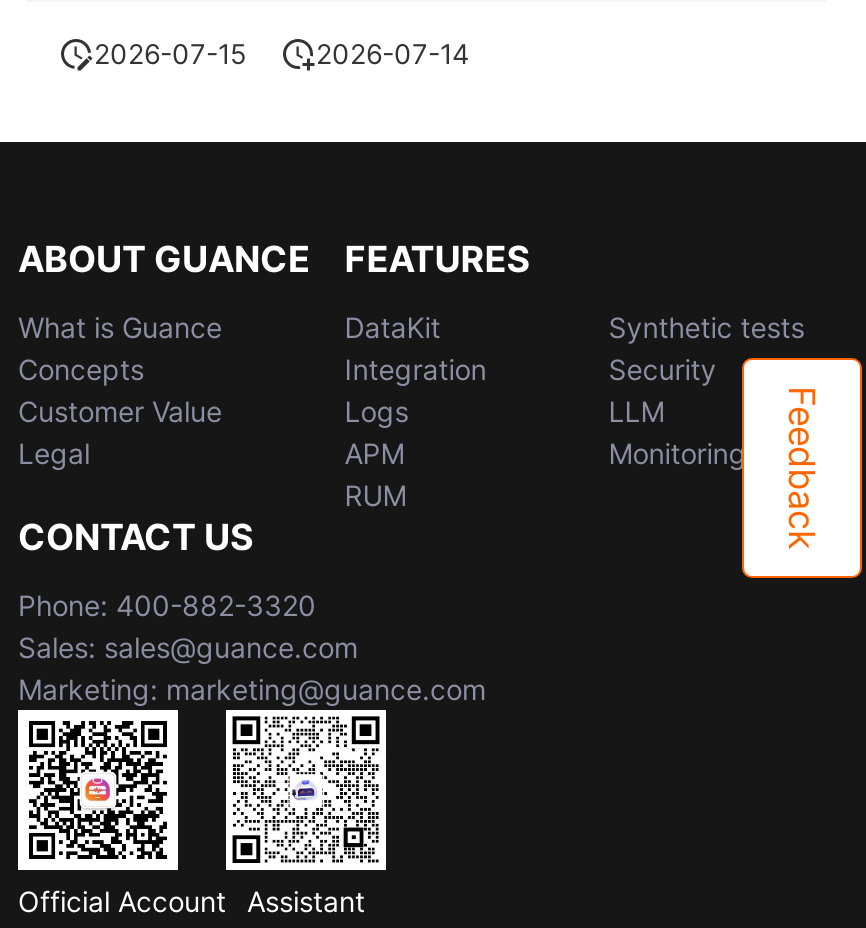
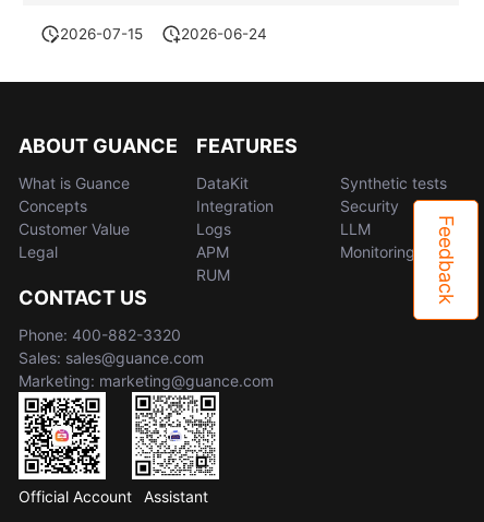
[316,38,470,70] 2026-07-14 -> [181,25,267,43] 2026-06-24

